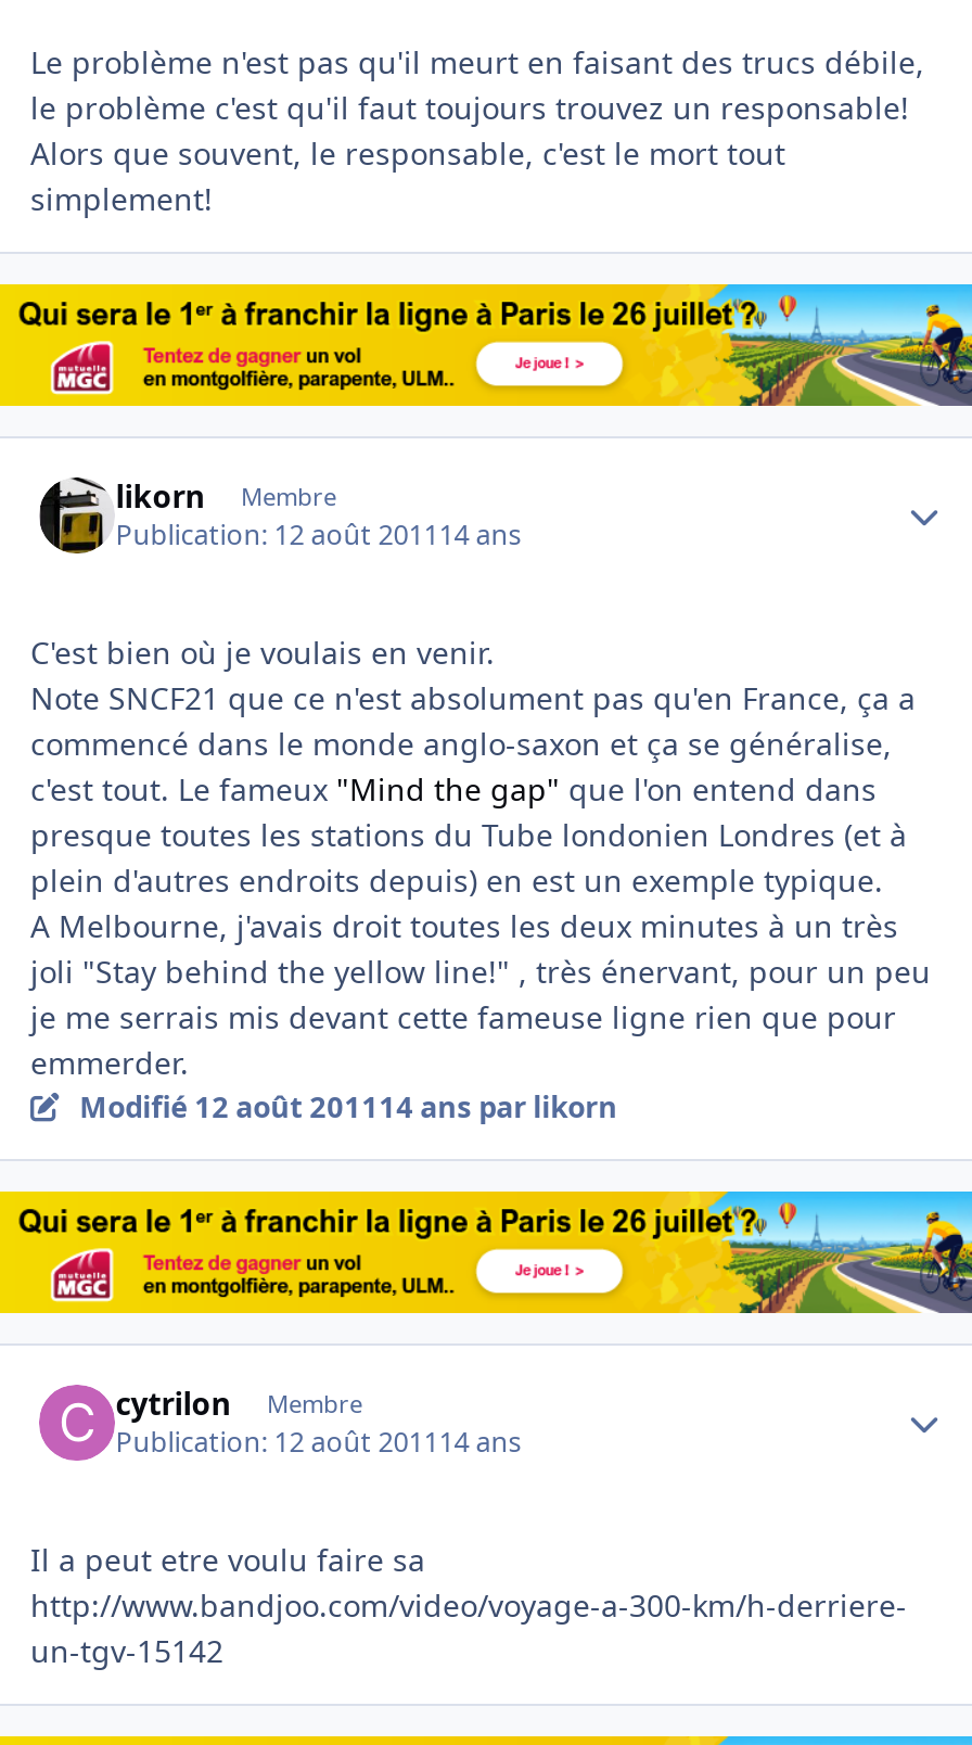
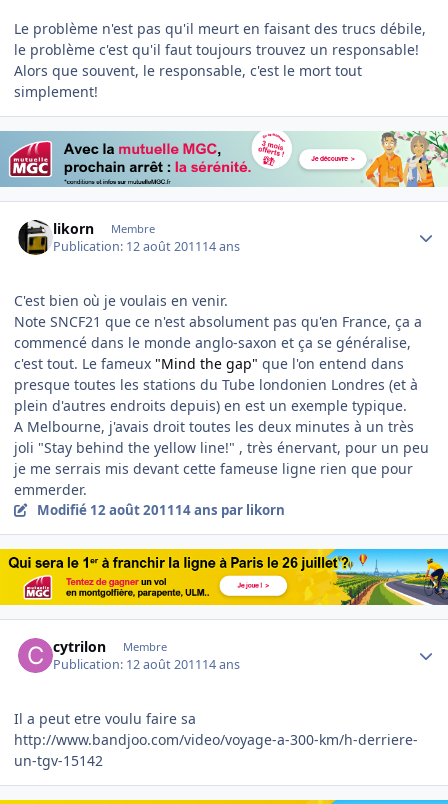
[7,282,965,408] [image] -> [3,130,445,188] [image]

